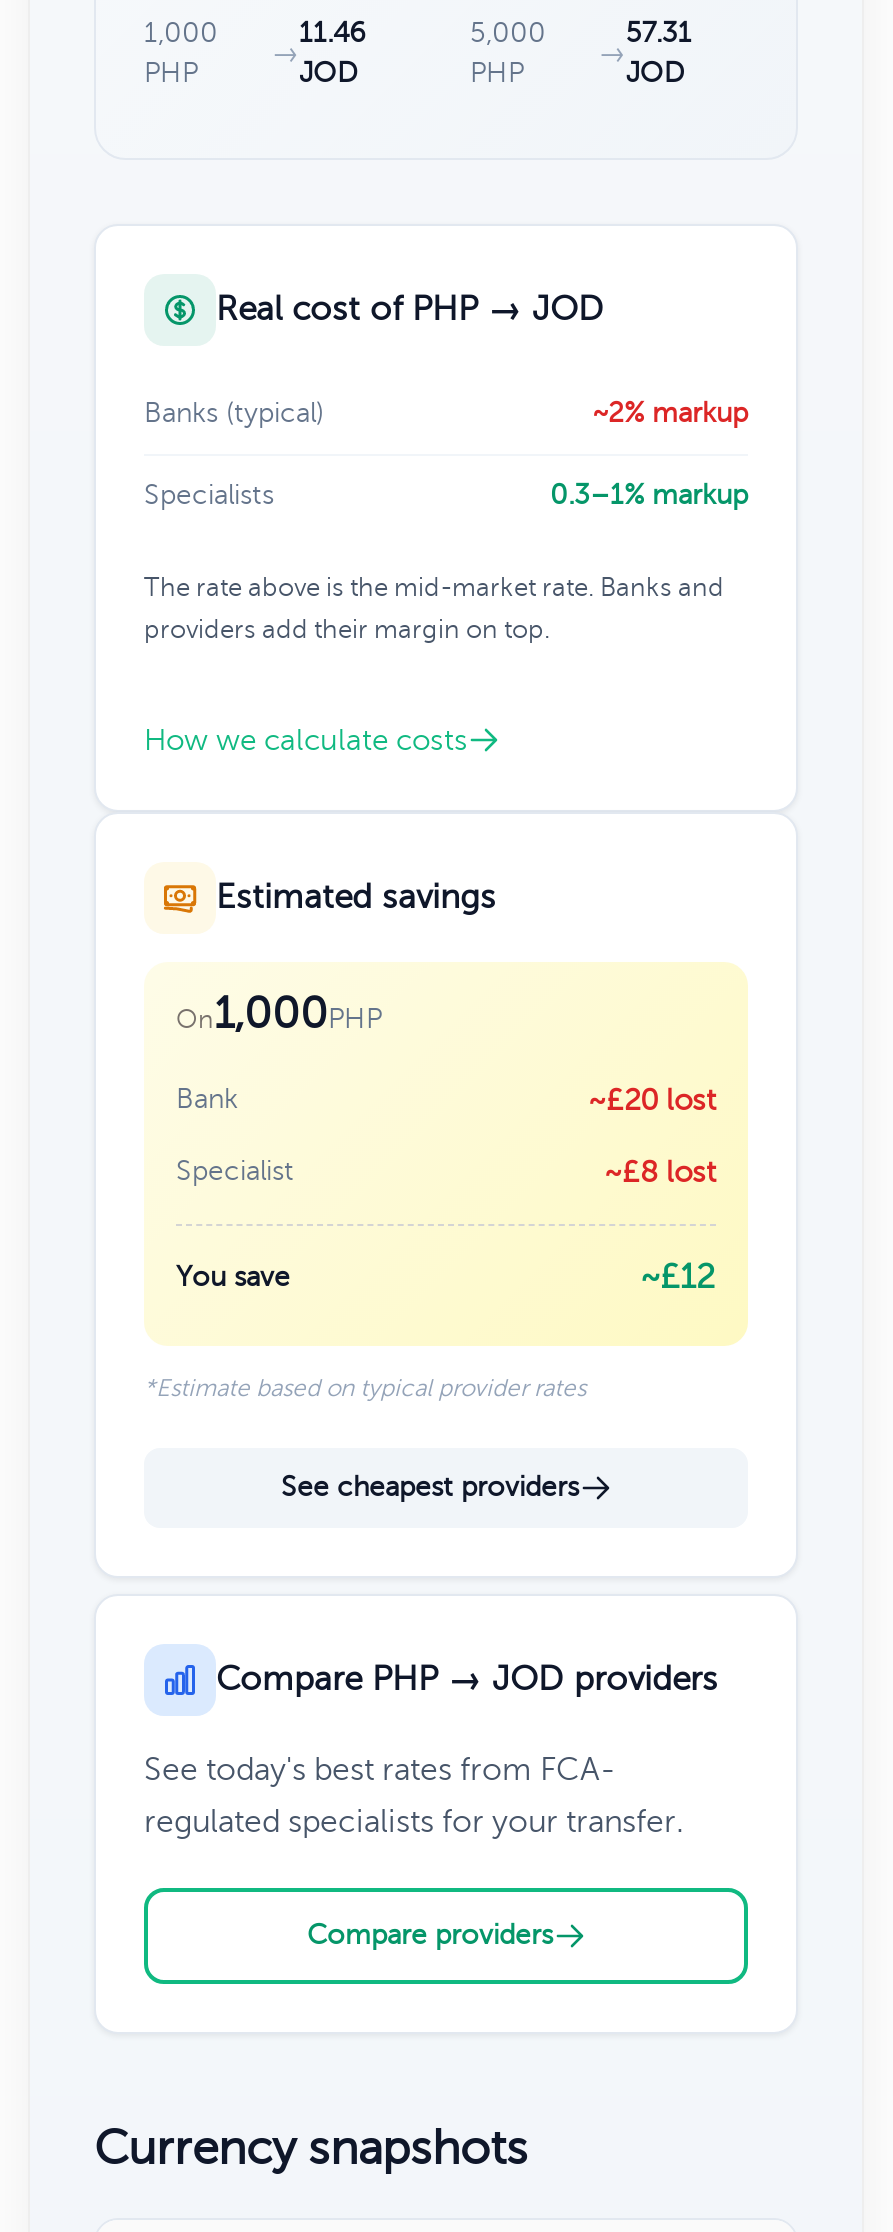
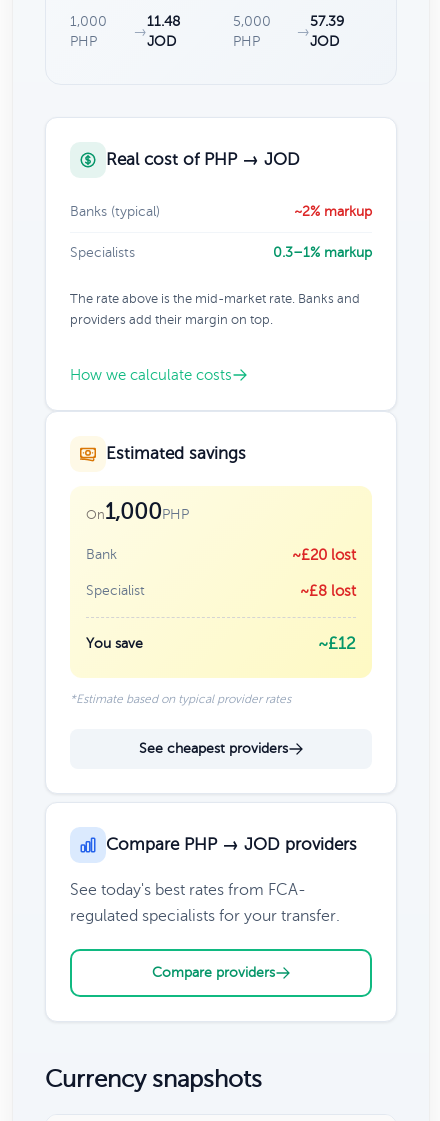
[299,17,365,47] 11.46 -> [147,14,180,29] 11.48
[626,17,692,47] 57.31 -> [310,14,344,29] 57.39

